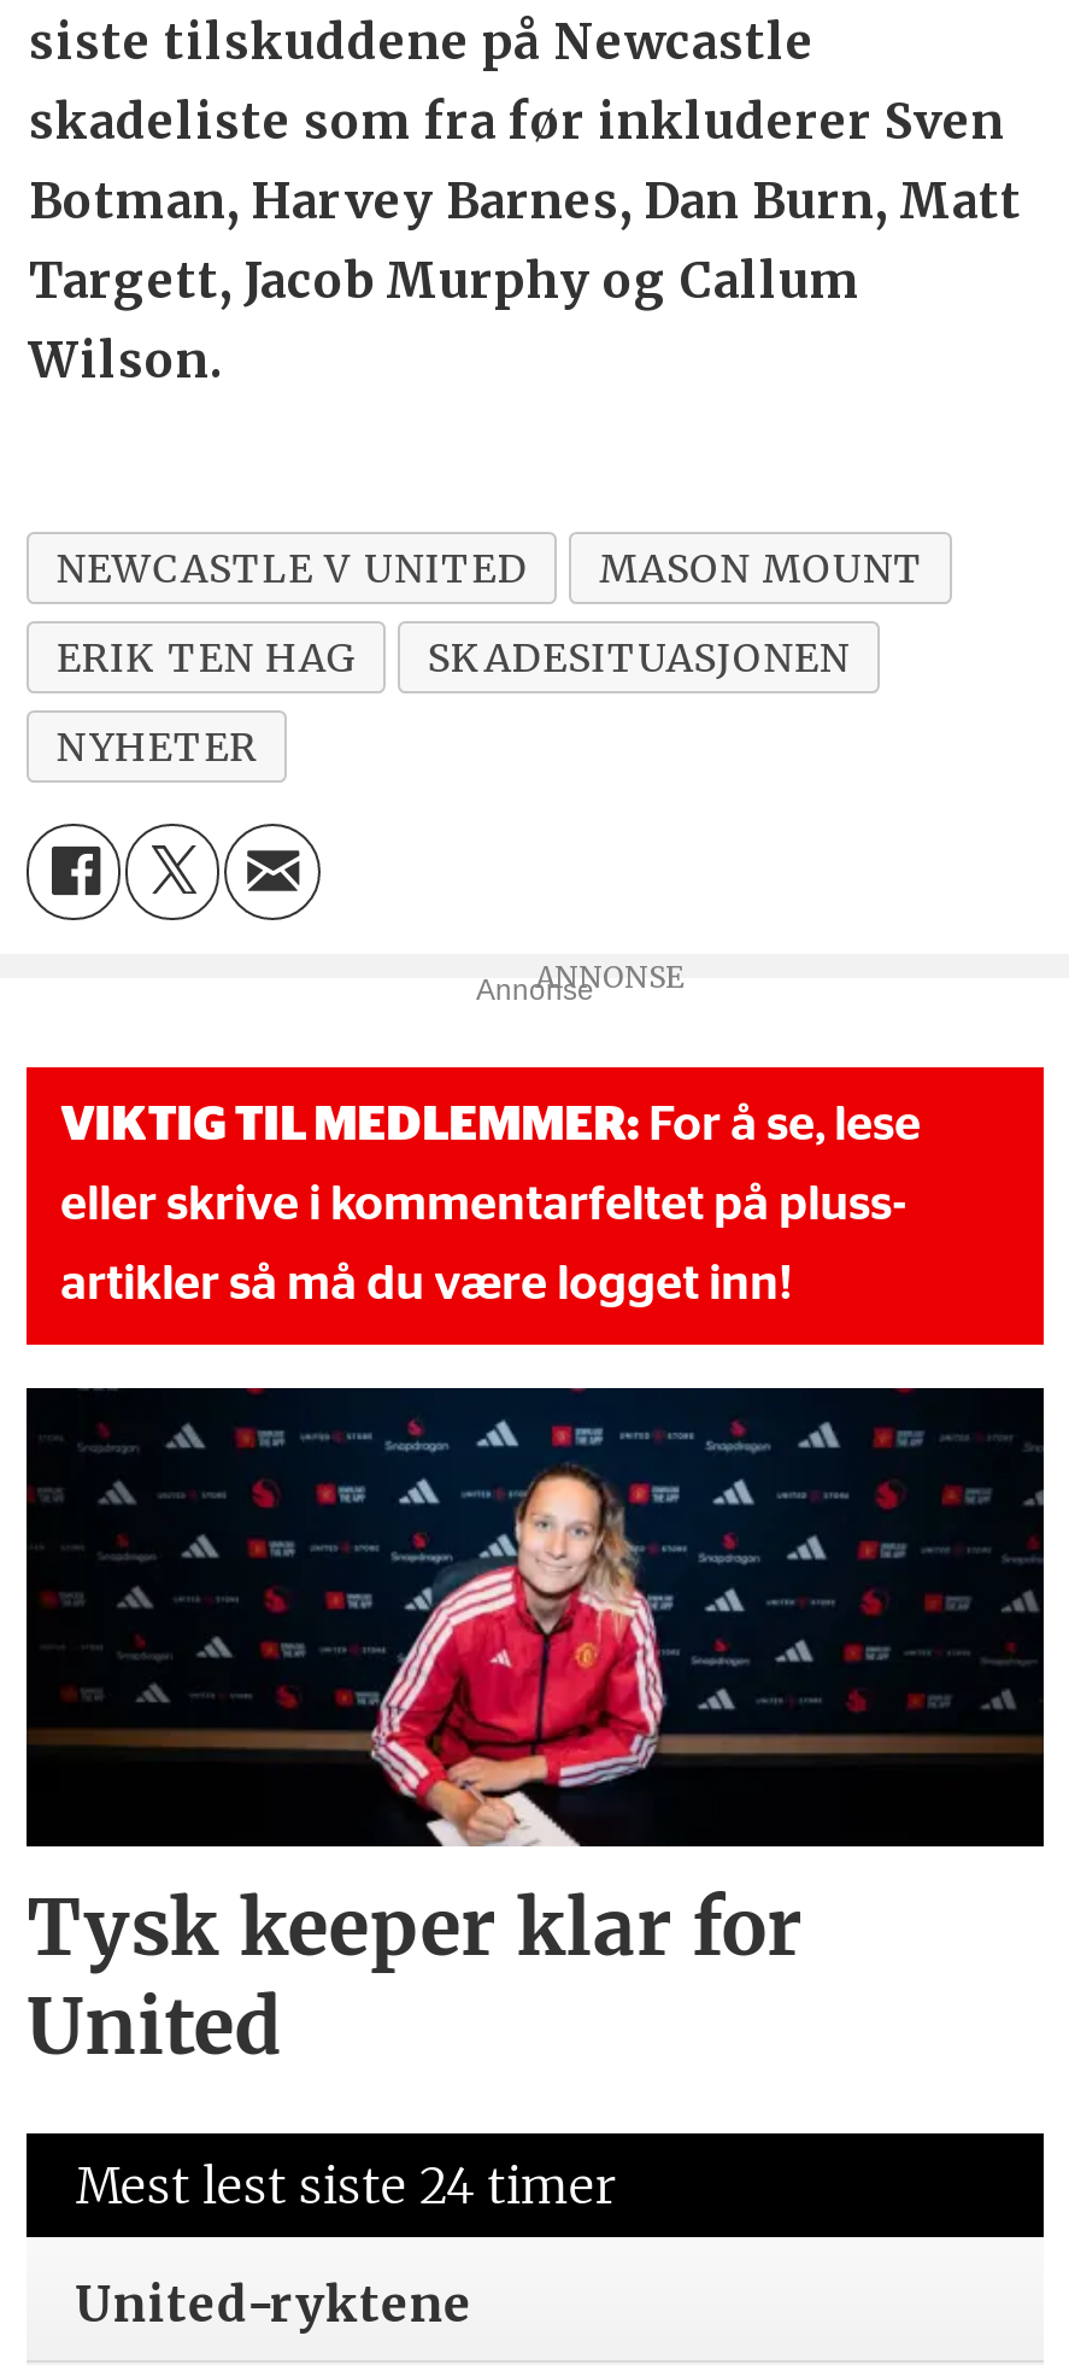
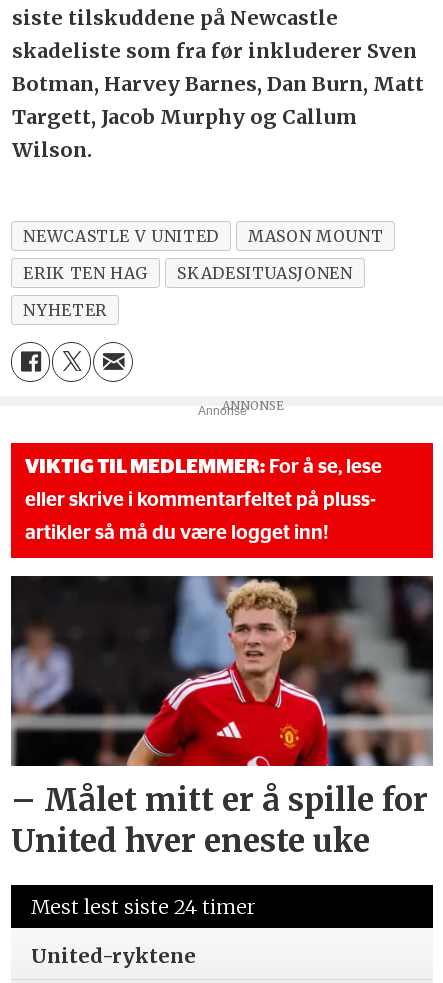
[24,1386,1044,2076] [image] | Tysk keeper klar for | United -> [10,575,433,861] [image] | – Målet mitt er å spille for | United hver eneste uke

